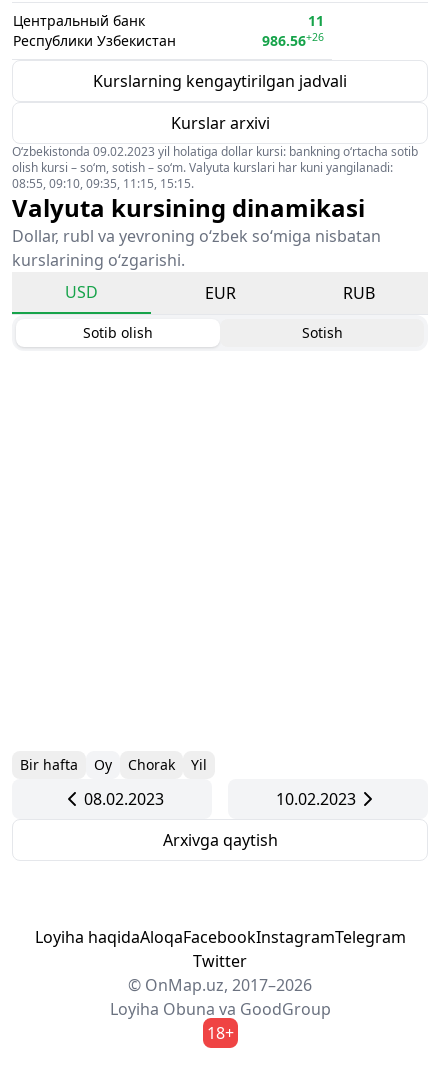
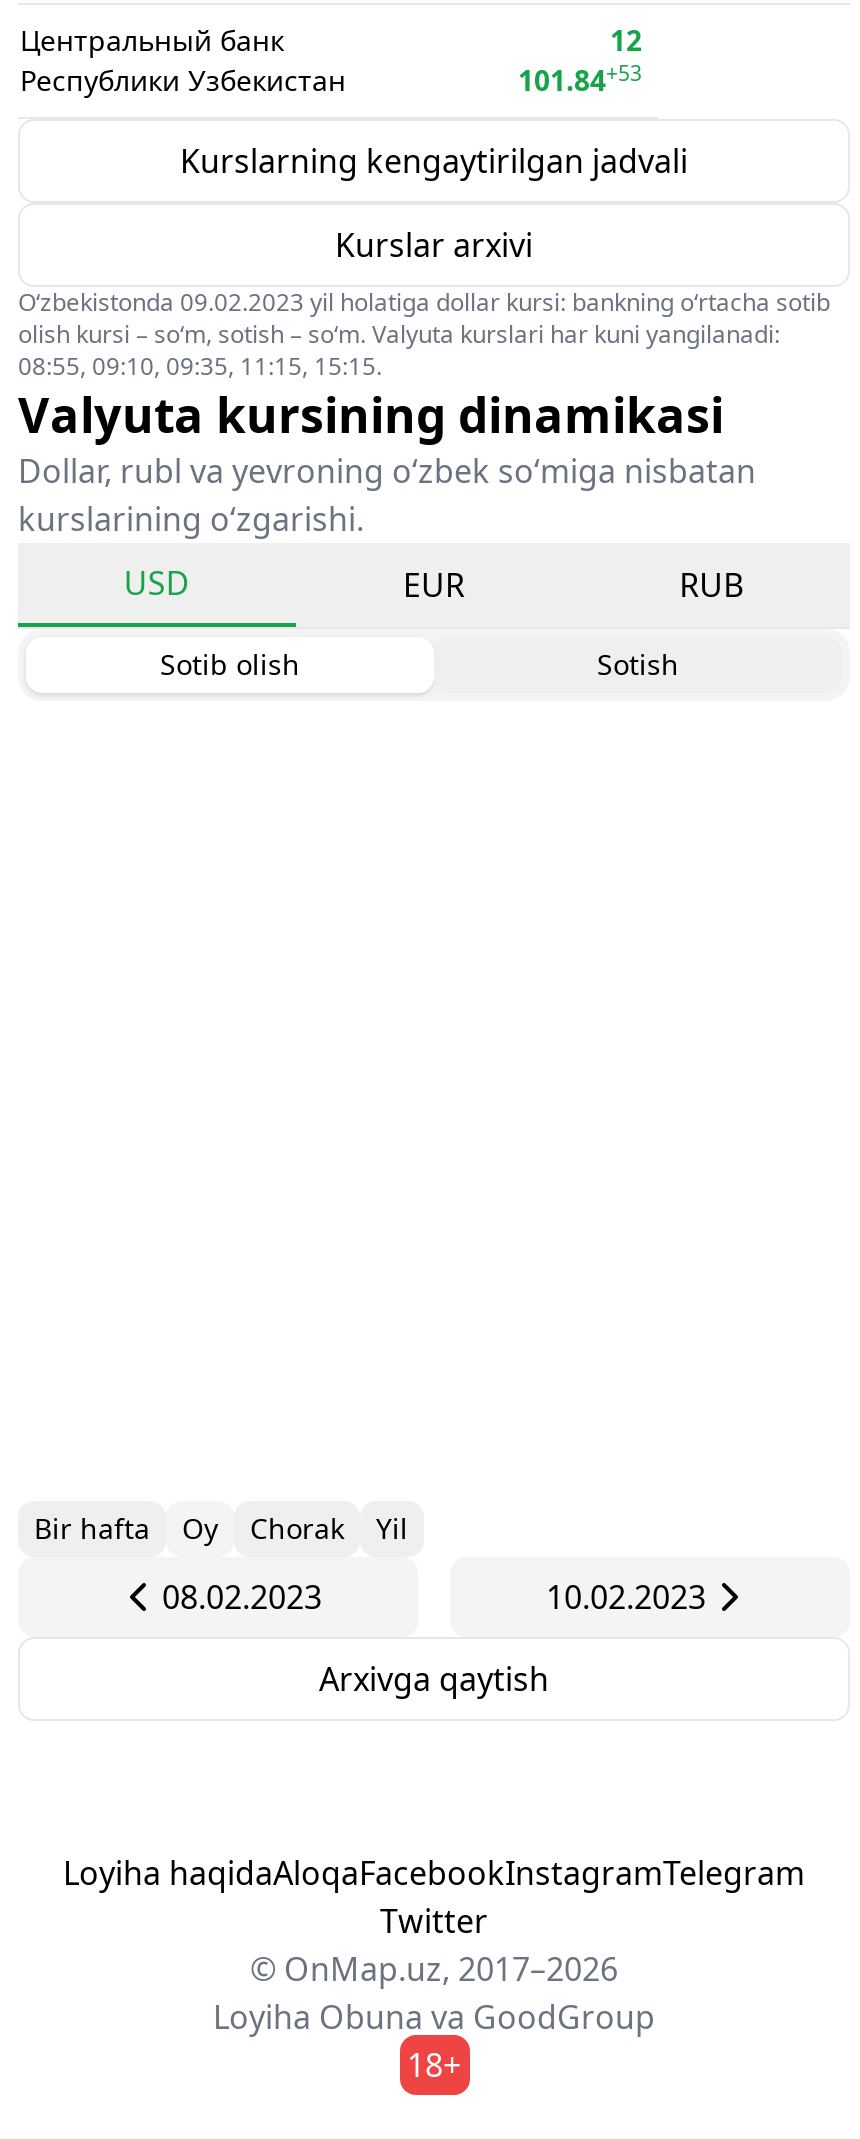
[308,11,324,30] 11 -> [610,21,642,59] 12
[262,30,324,50] 986.56+26 -> [518,59,642,99] 101.84+53

